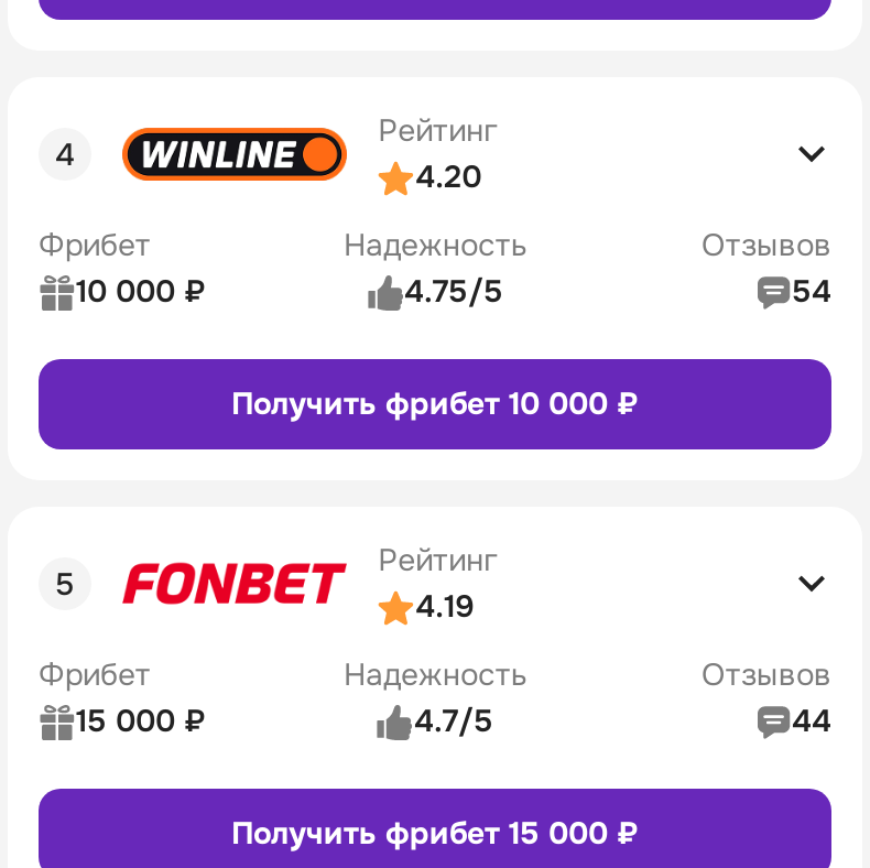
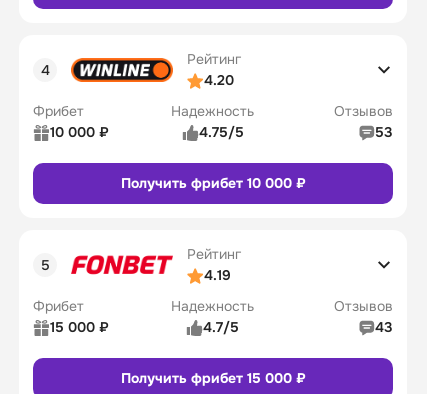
[792,271,831,311] 54 -> [375,123,393,141] 53
[792,701,831,740] 44 -> [375,318,393,336] 43

